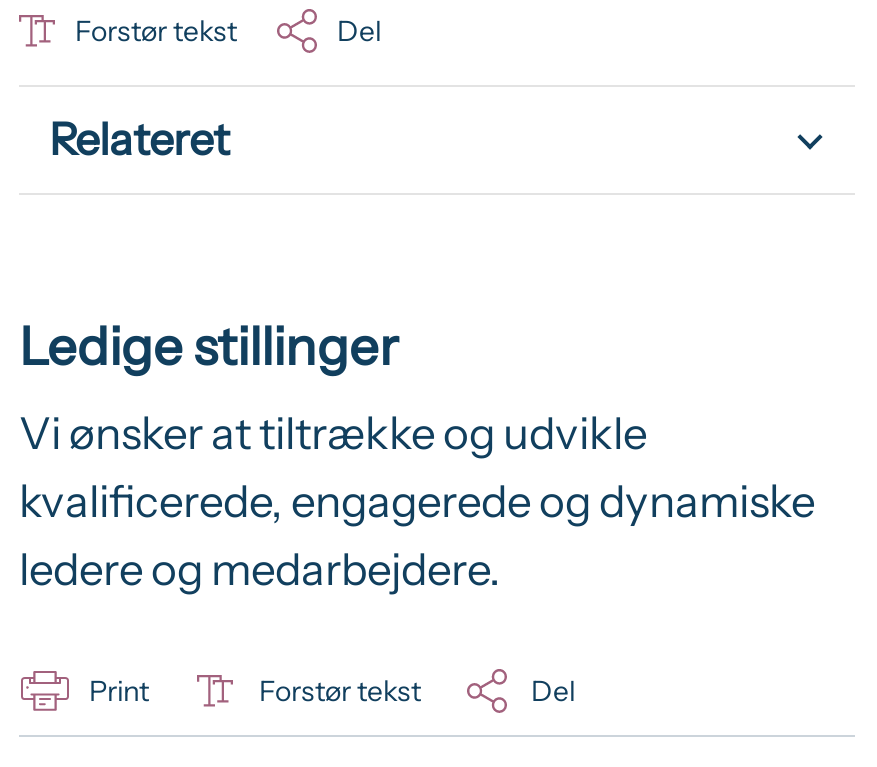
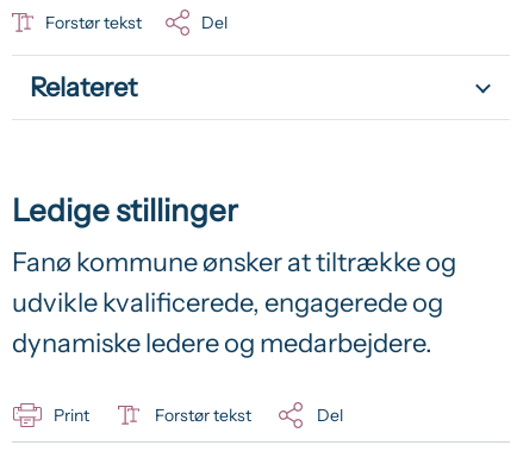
[19,407,815,597] Vi ønsker at tiltrække og udvikle | kvalificerede, engagerede og dynamiske | ledere og medarbejdere. -> [12,246,456,359] Fanø kommune ønsker at tiltrække og | udvikle kvalificerede, engagerede og | dynamiske ledere og medarbejdere.

